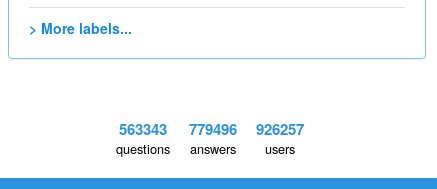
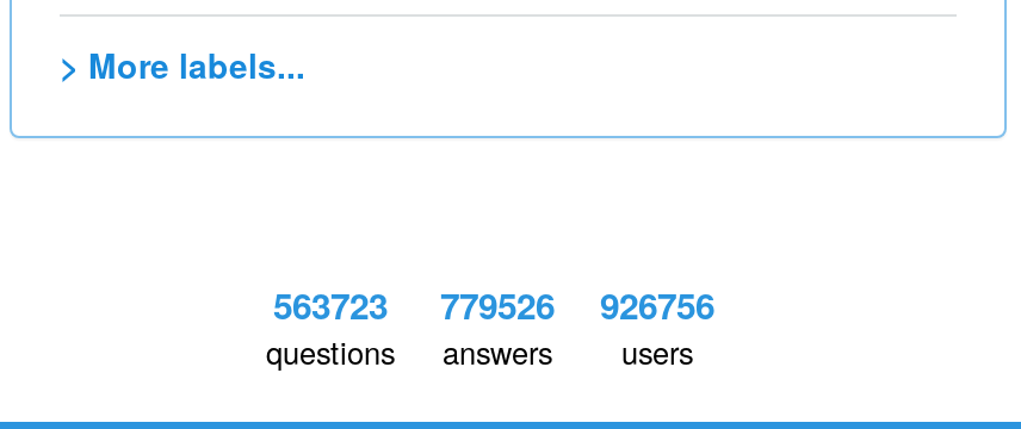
[118,118,166,140] 563343 -> [273,279,388,331] 563723
[188,118,236,140] 779496 -> [440,279,555,331] 779526
[255,118,303,140] 926257 -> [600,279,714,331] 926756

